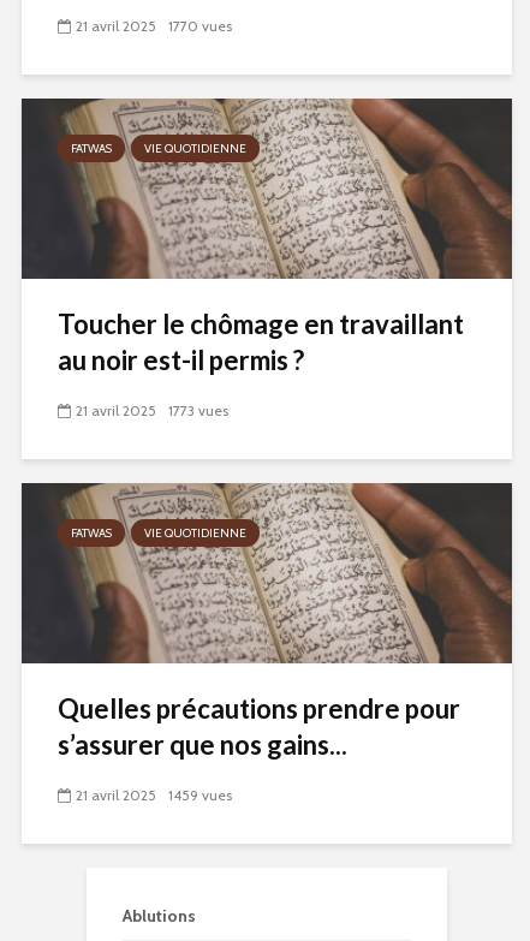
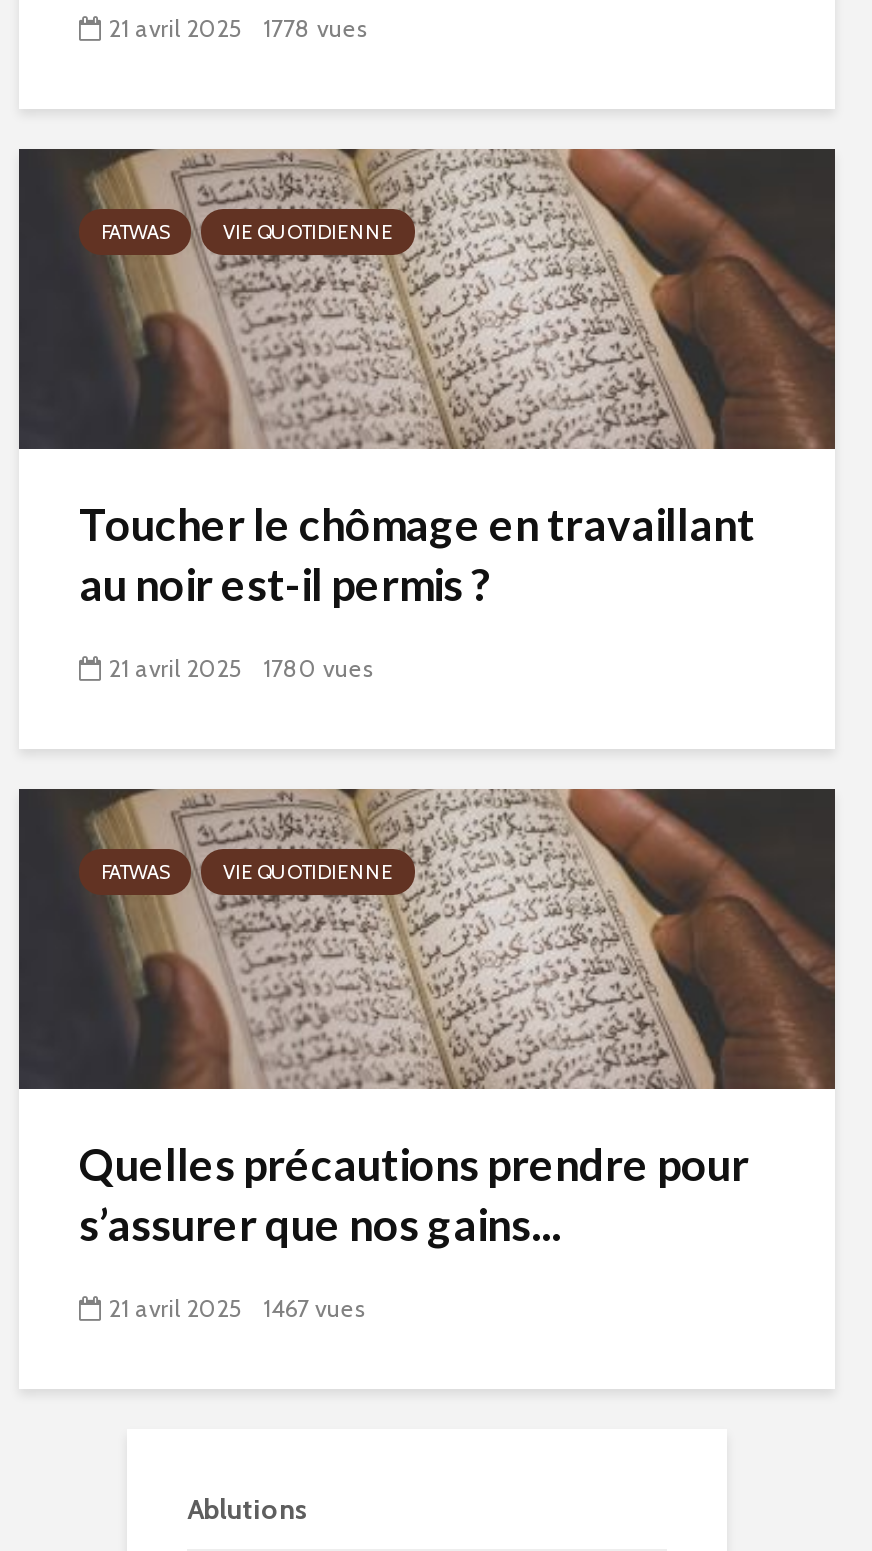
[76,17,232,35] 21 avril 2025 1770 vues -> [109,13,367,43] 21 avril 2025 1778 vues
[76,402,228,420] 21 avril 2025 1773 vues -> [109,653,373,683] 21 avril 2025 1780 vues
[76,786,232,804] 21 avril 2025 1459 vues -> [109,1293,365,1323] 21 avril 2025 1467 vues

